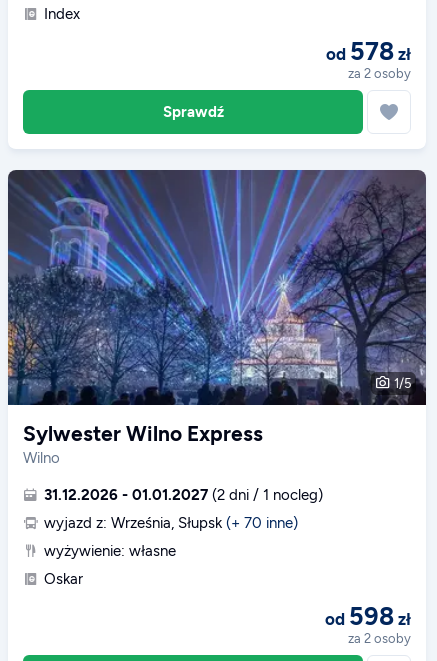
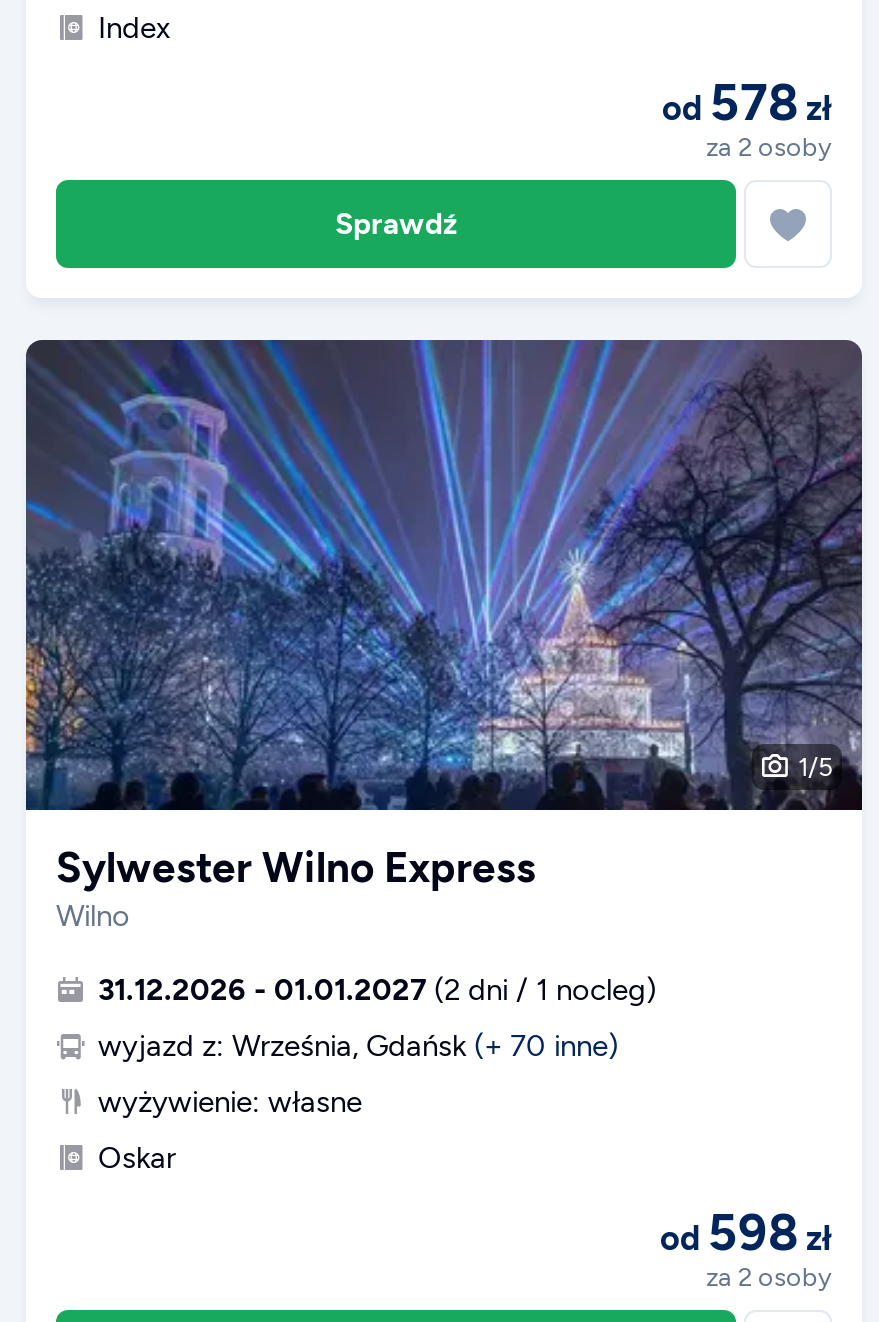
[44,514,298,532] wyjazd z: Września, Słupsk (+ 70 inne) -> [98,1028,618,1064] wyjazd z: Września, Gdańsk (+ 70 inne)

